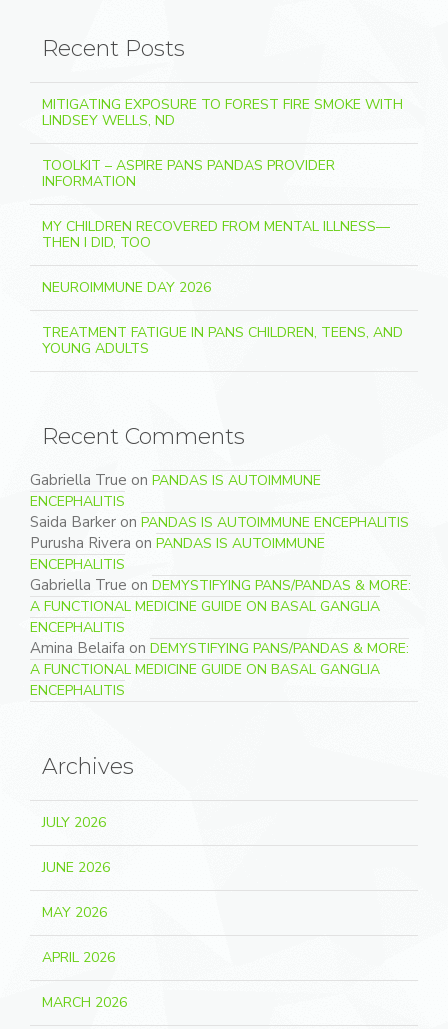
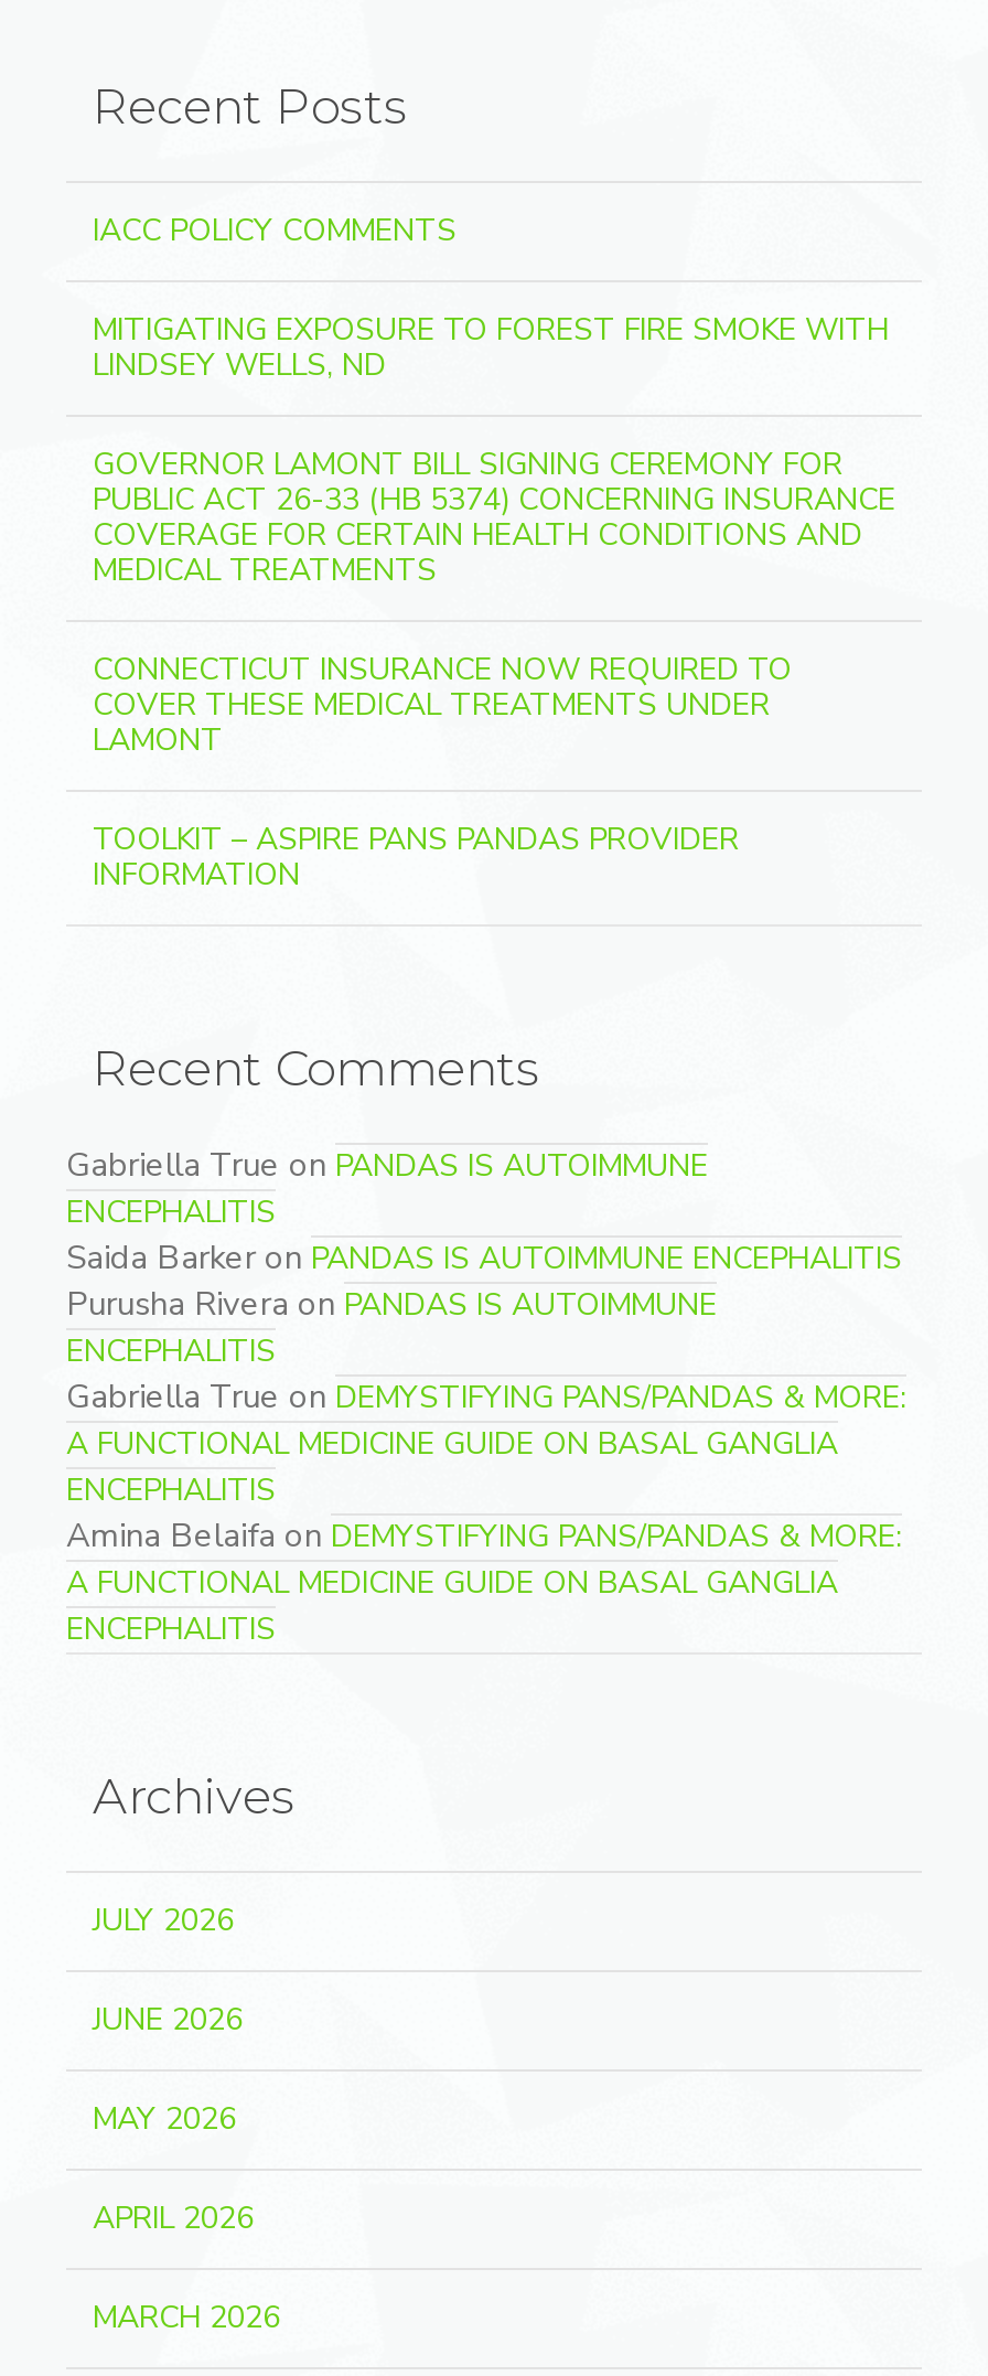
none -> [93,210,457,251] IACC POLICY COMMENTS
none -> [93,443,895,761] GOVERNOR LAMONT BILL SIGNING CEREMONY FOR | PUBLIC ACT 26-33 (HB 5374) CONCERNING INSURANCE | COVERAGE FOR CERTAIN HEALTH CONDITIONS AND | MEDICAL TREATMENTS | CONNECTICUT INSURANCE NOW REQUIRED TO | COVER THESE MEDICAL TREATMENTS UNDER | LAMONT
moved [42,156,335,191] -> [93,818,739,896]: TOOLKIT – ASPIRE PANS PANDAS PROVIDER | INFORMATION
[42,217,403,358] MY CHILDREN RECOVERED FROM MENTAL ILLNESS— | THEN I DID, TOO | NEUROIMMUNE DAY 2026 | TREATMENT FATIGUE IN PANS CHILDREN, TEENS, AND | YOUNG ADULTS -> none

